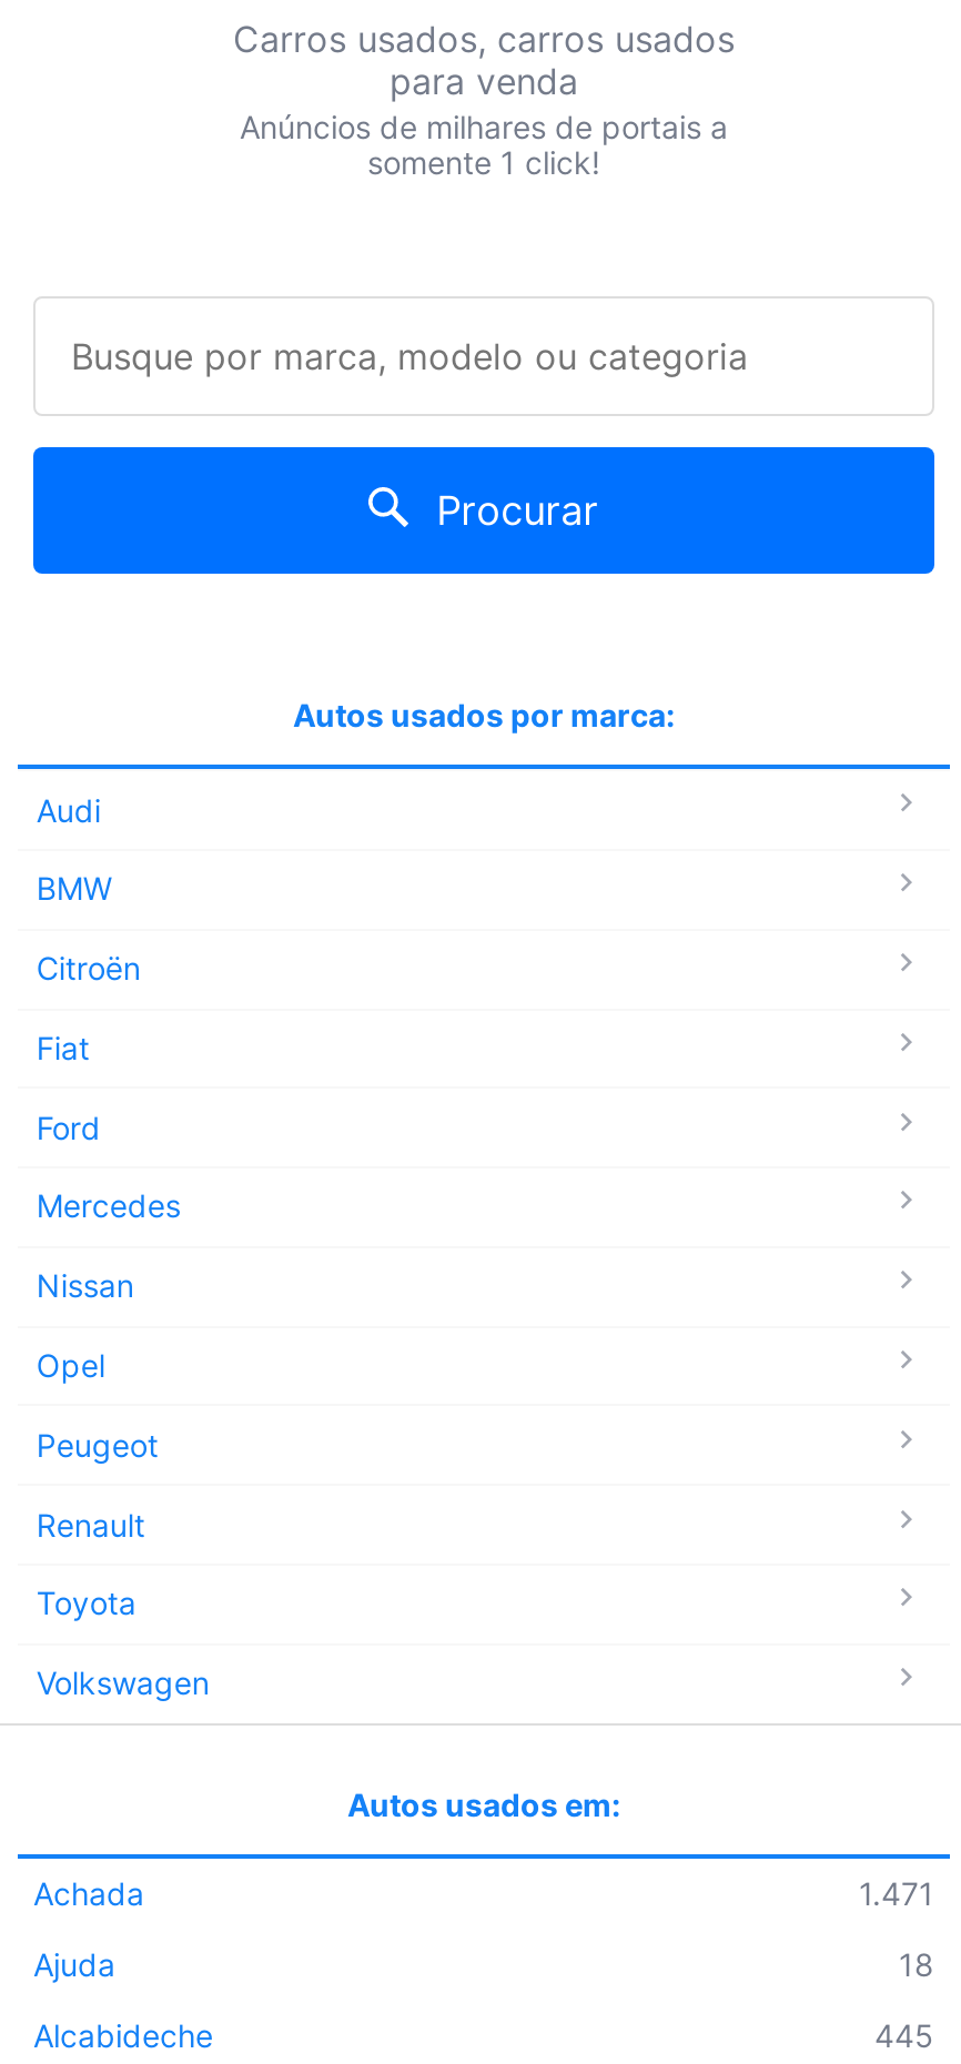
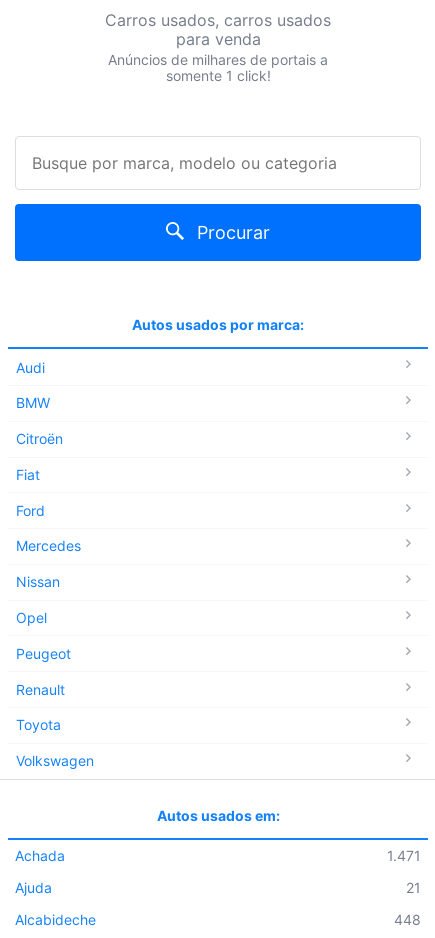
[899,1944,934,1982] 18 -> [406,879,421,896] 21
[874,2015,934,2053] 445 -> [394,911,421,928] 448

